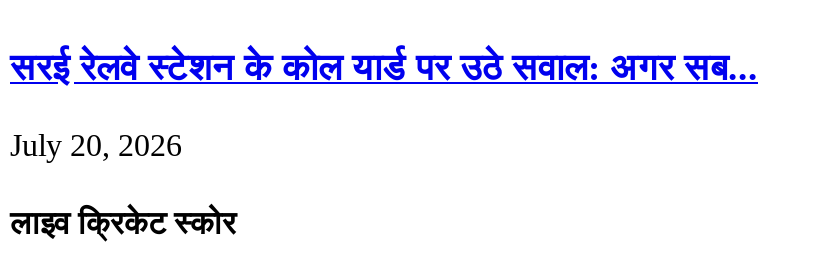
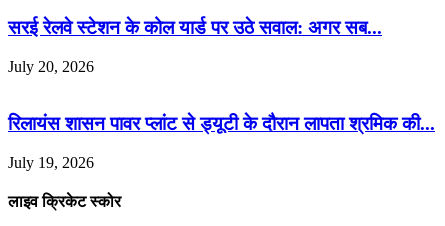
none -> [8,113,435,171] रिलायंस शासन पावर प्लांट से ड्यूटी के दौरान लापता श्रमिक की... | July 19, 2026

